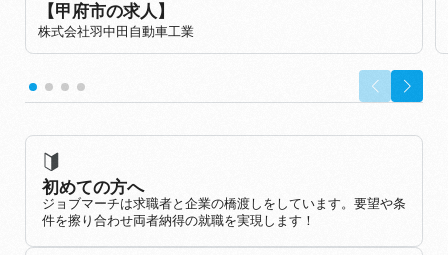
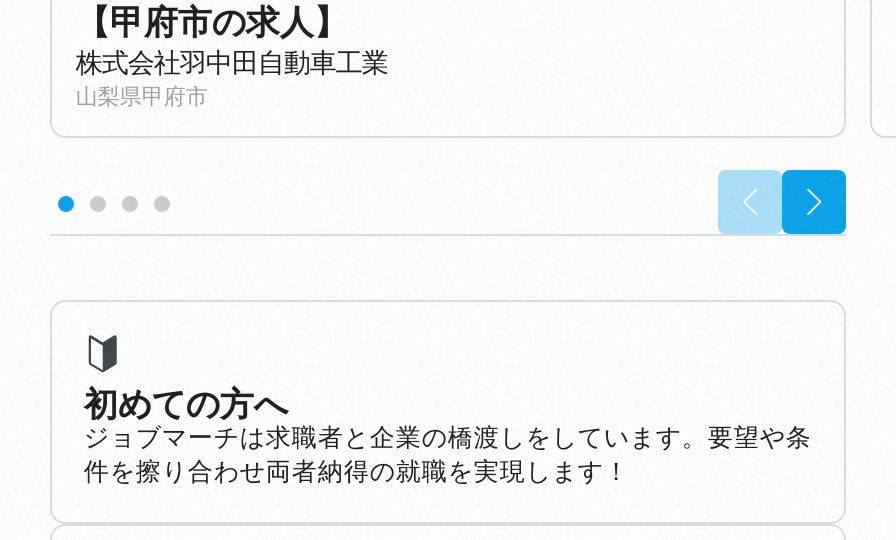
none -> [76,85,208,109] 山梨県甲府市

